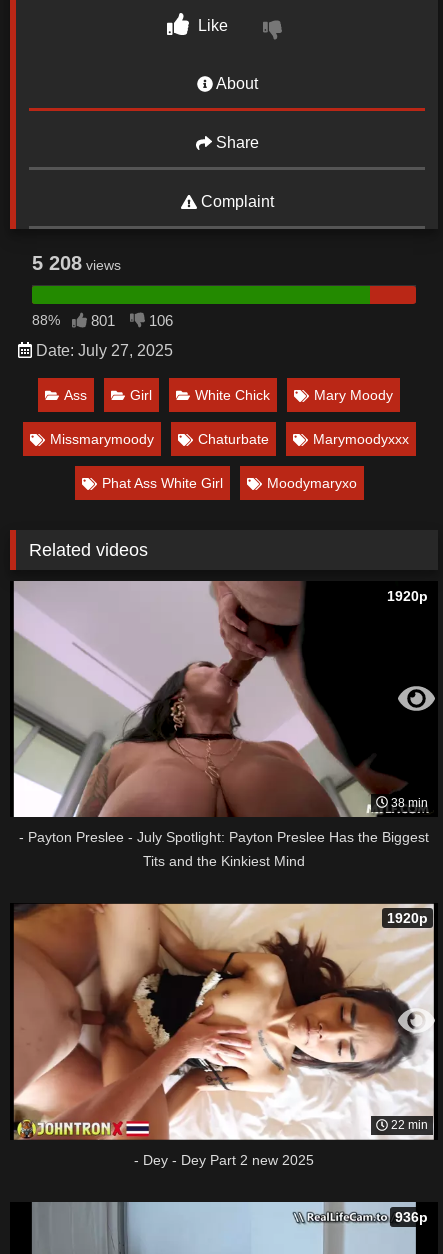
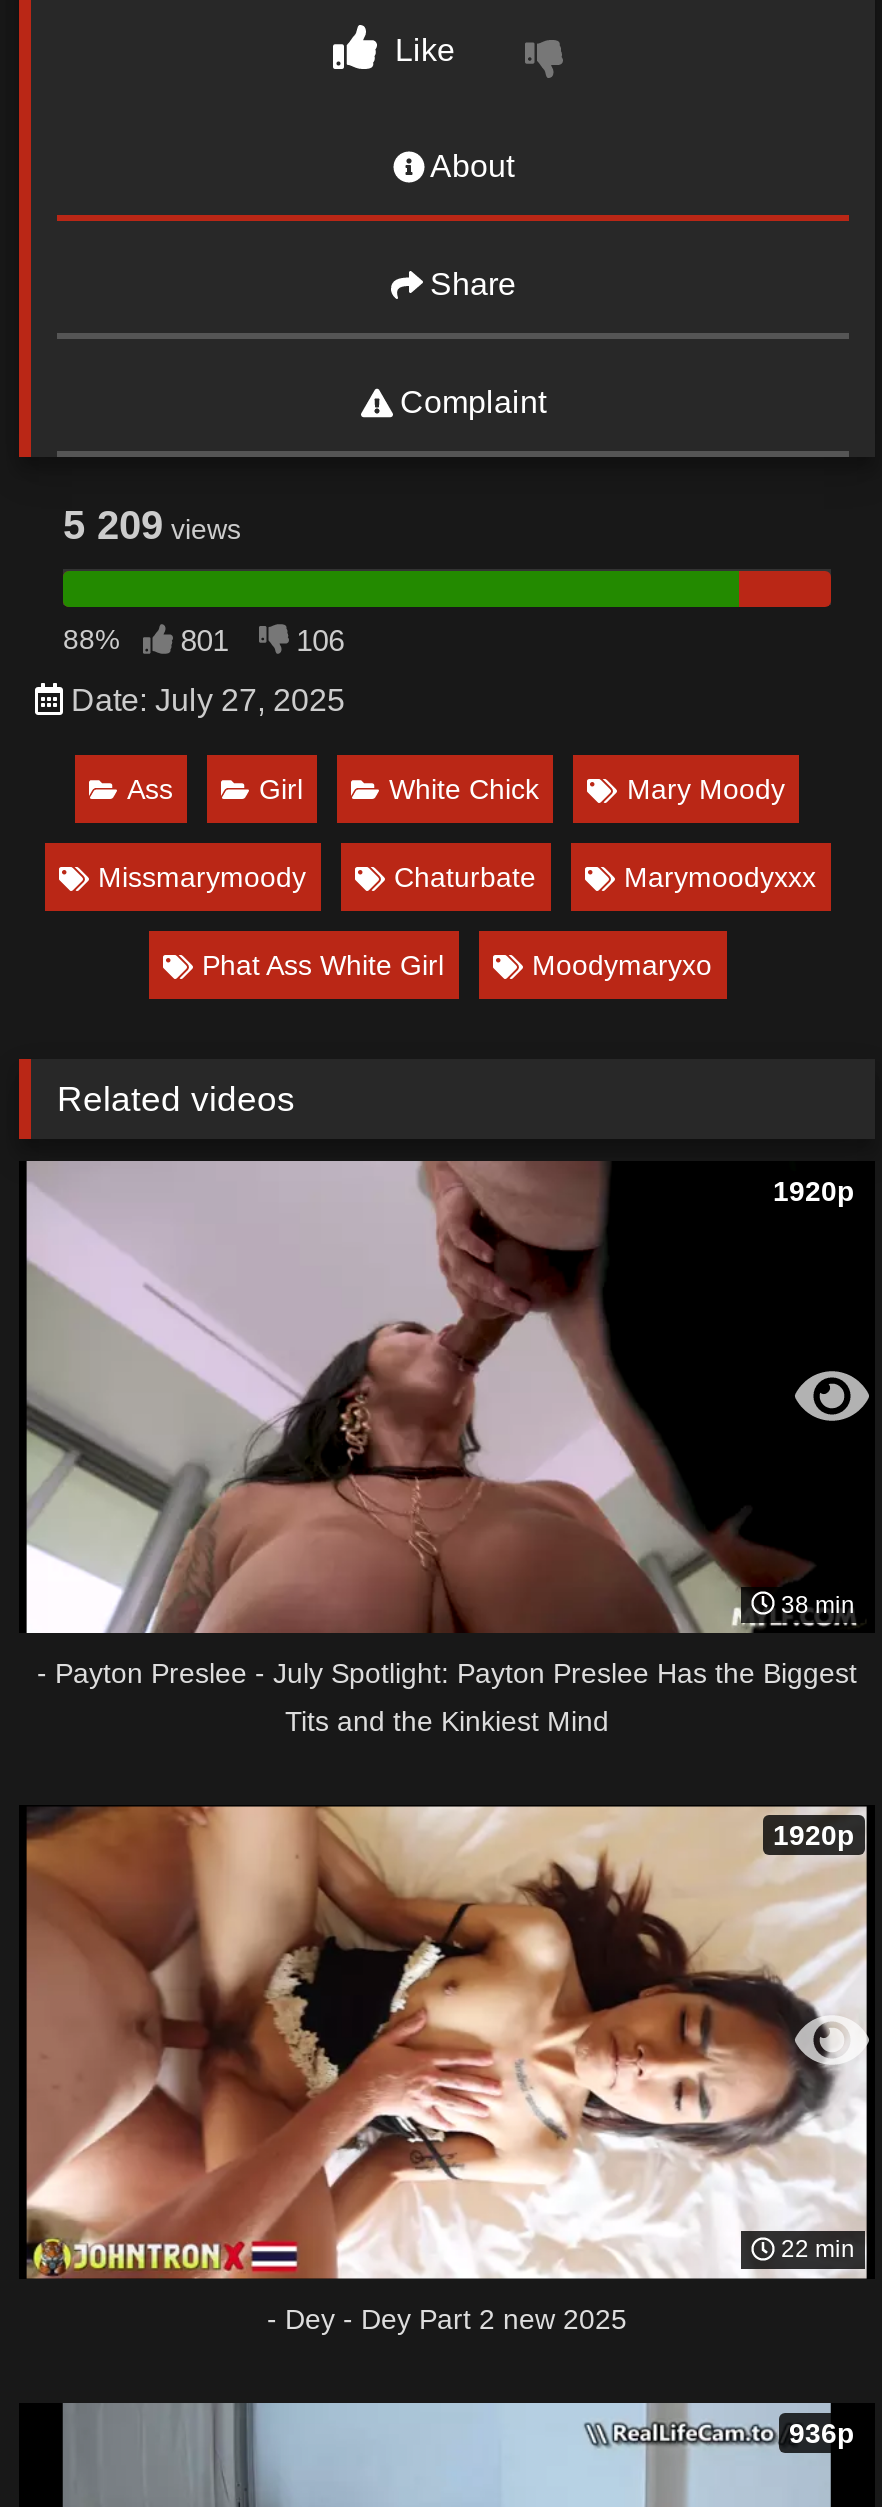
[32,252,121,274] 5 208 views -> [63,502,241,546] 5 209 views

